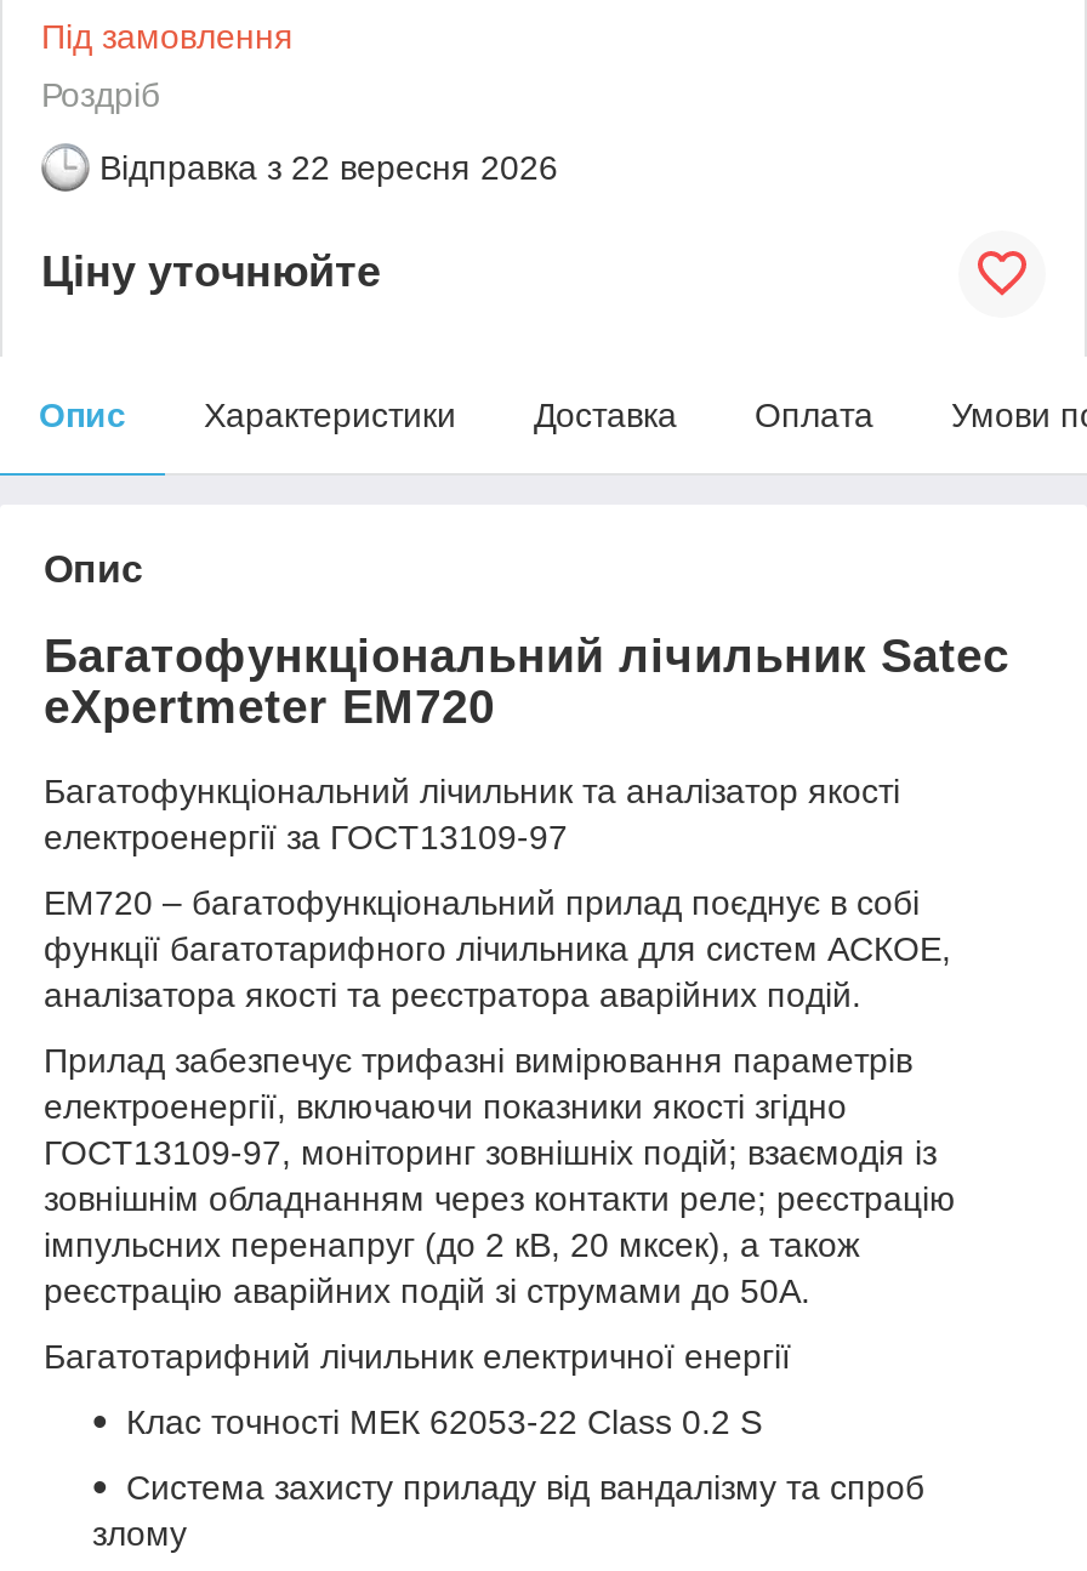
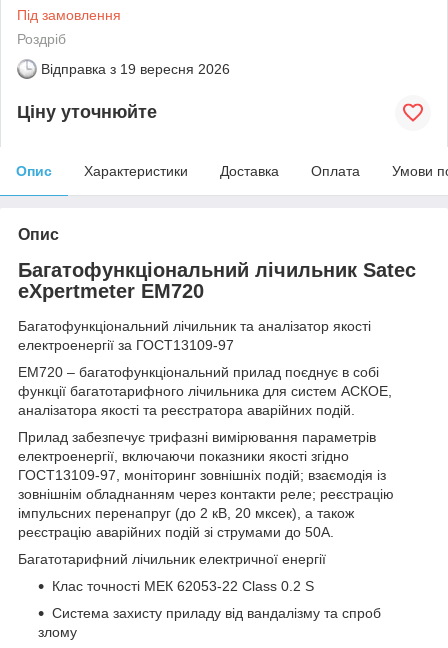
[99,148,558,186] Відправка з 22 вересня 2026 -> [41,61,230,77] Відправка з 19 вересня 2026

